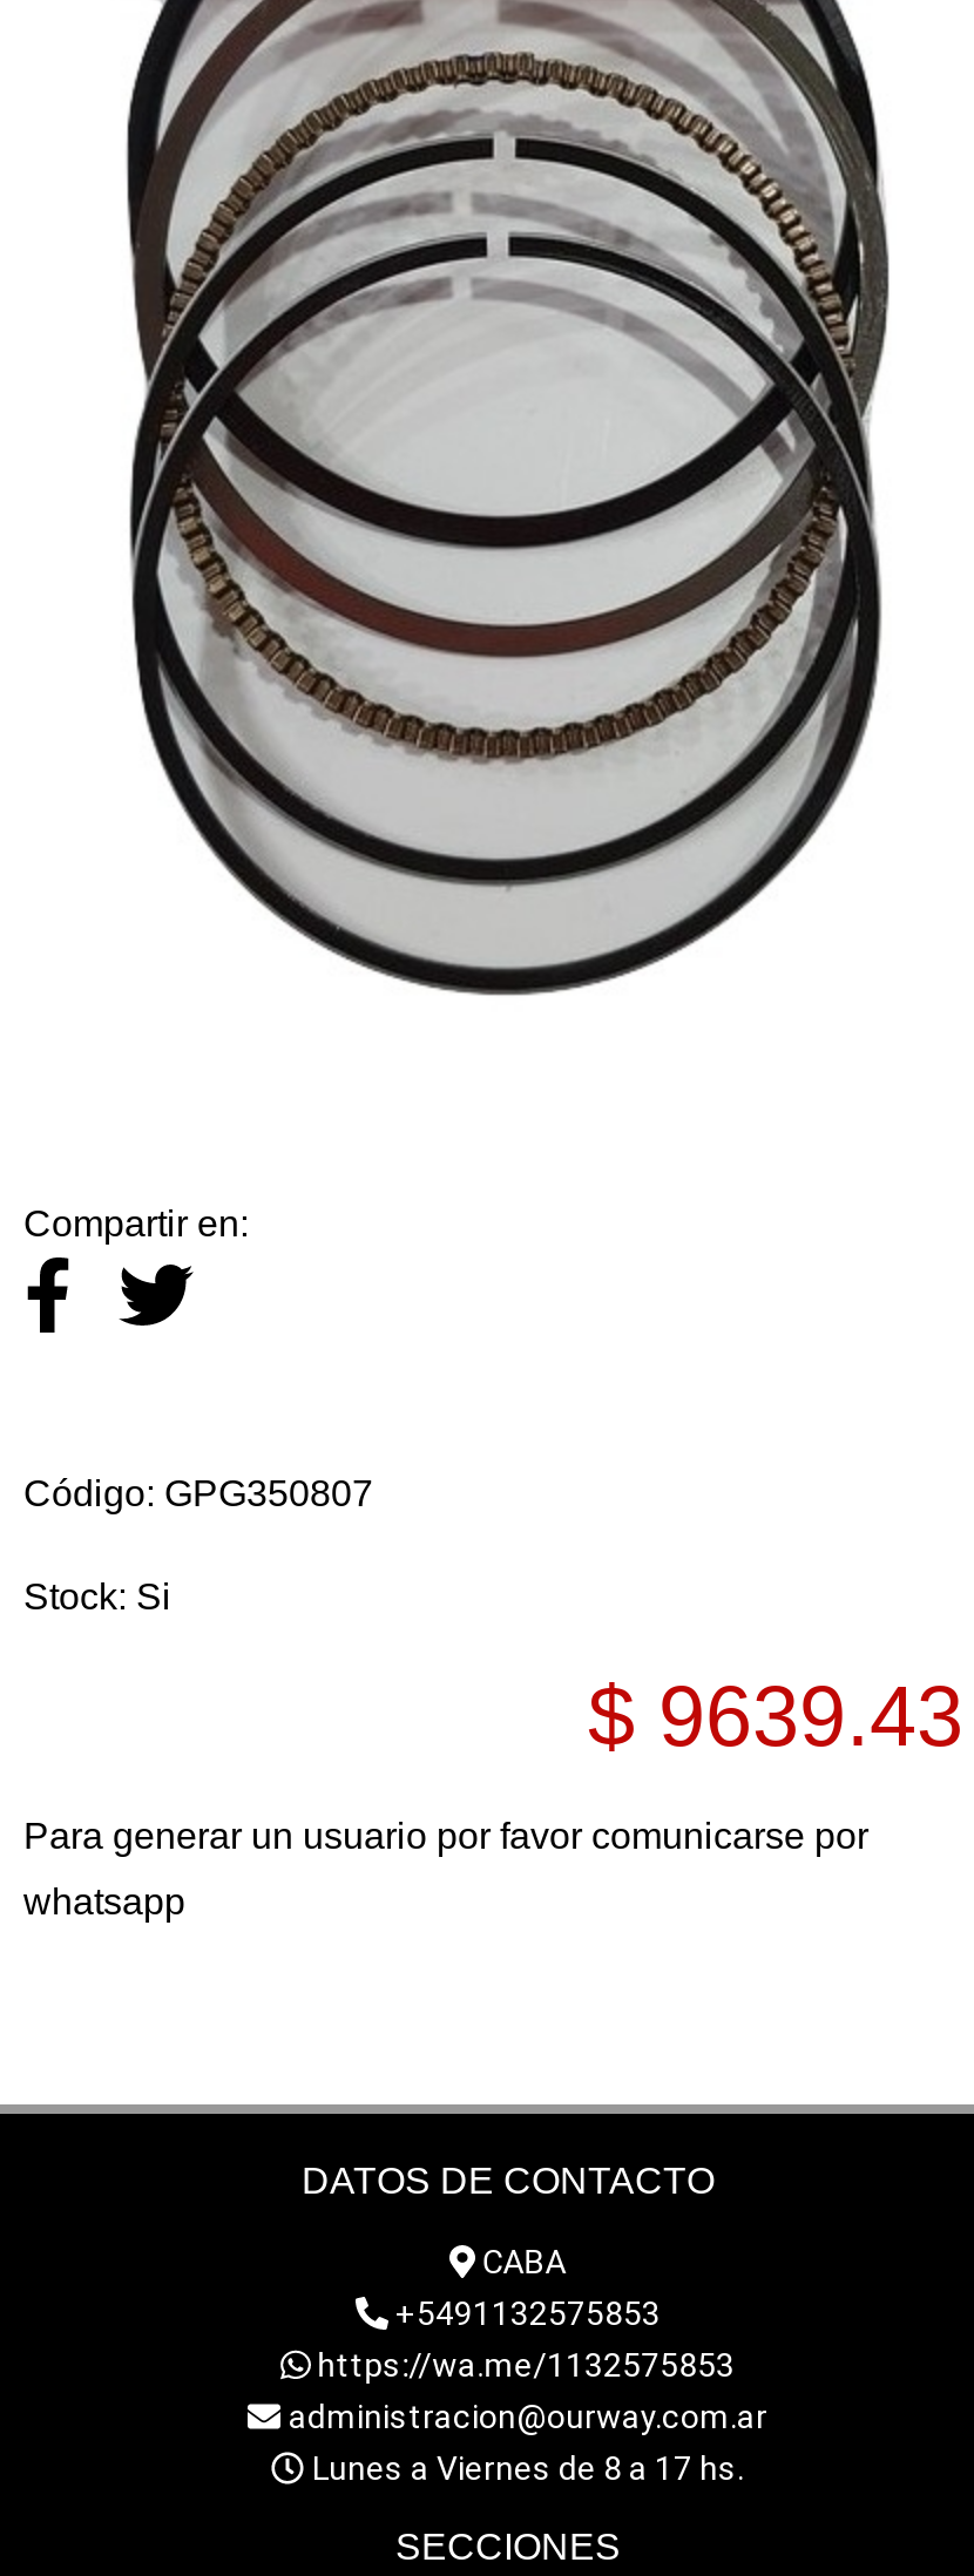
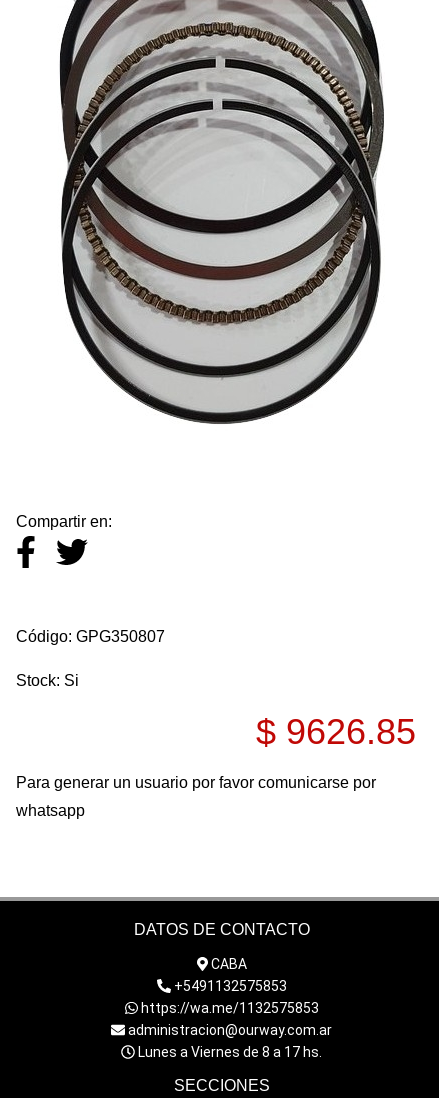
[588,1669,963,1765] $ 9639.43 -> [256,711,416,752] $ 9626.85

